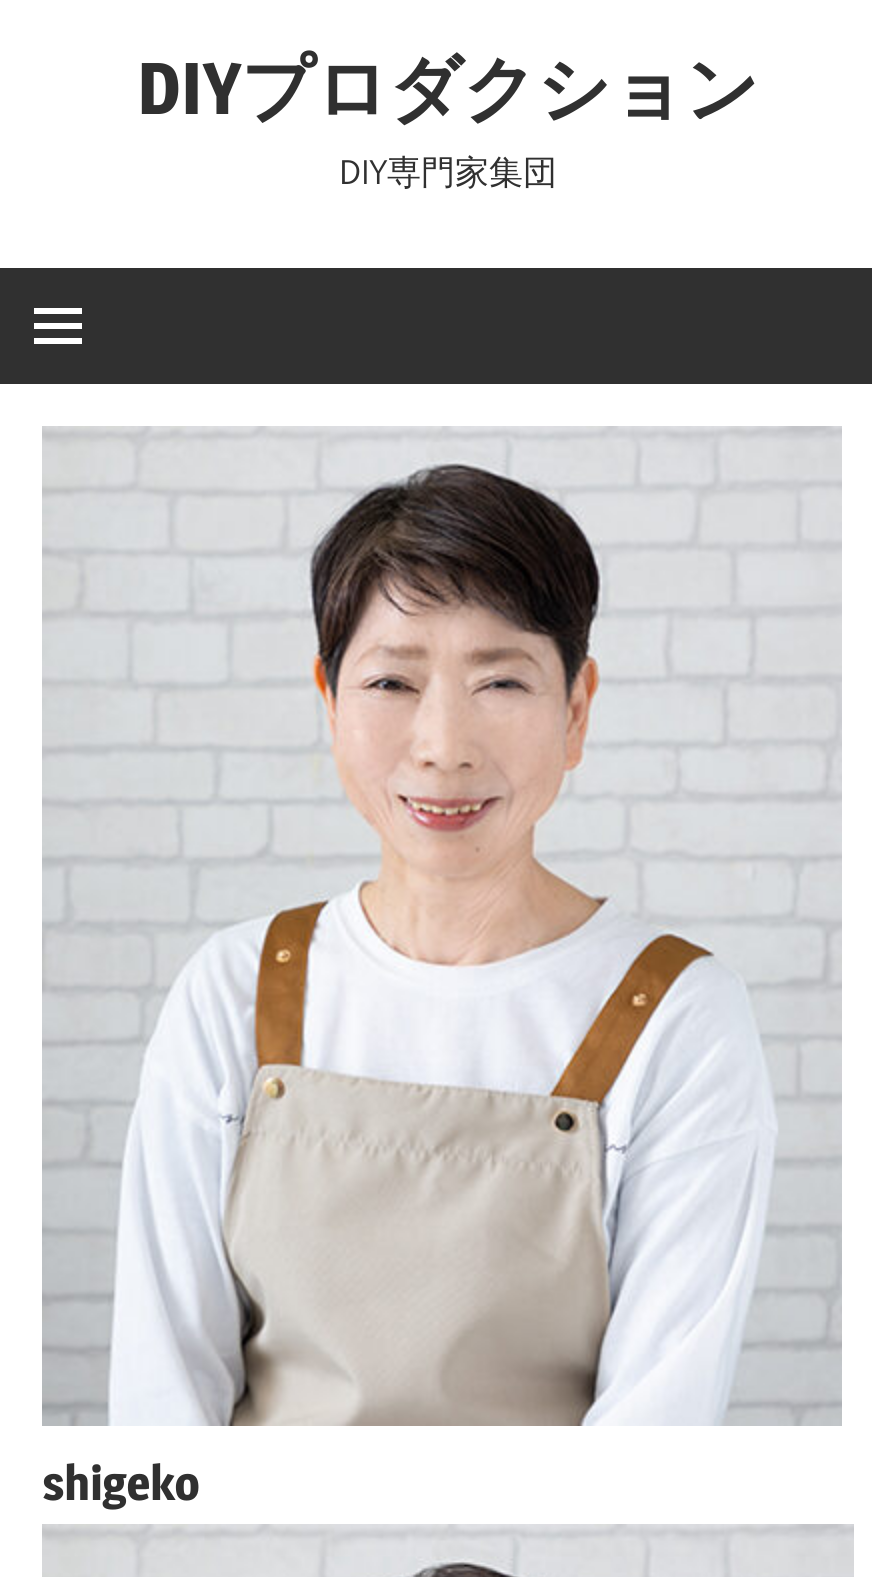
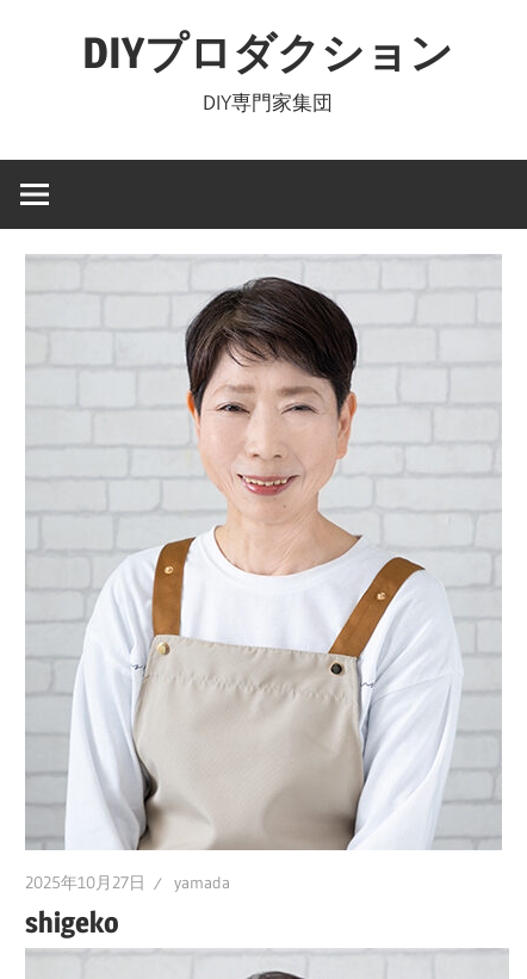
none -> [25,872,230,893] 2025年10月27日 | yamada

